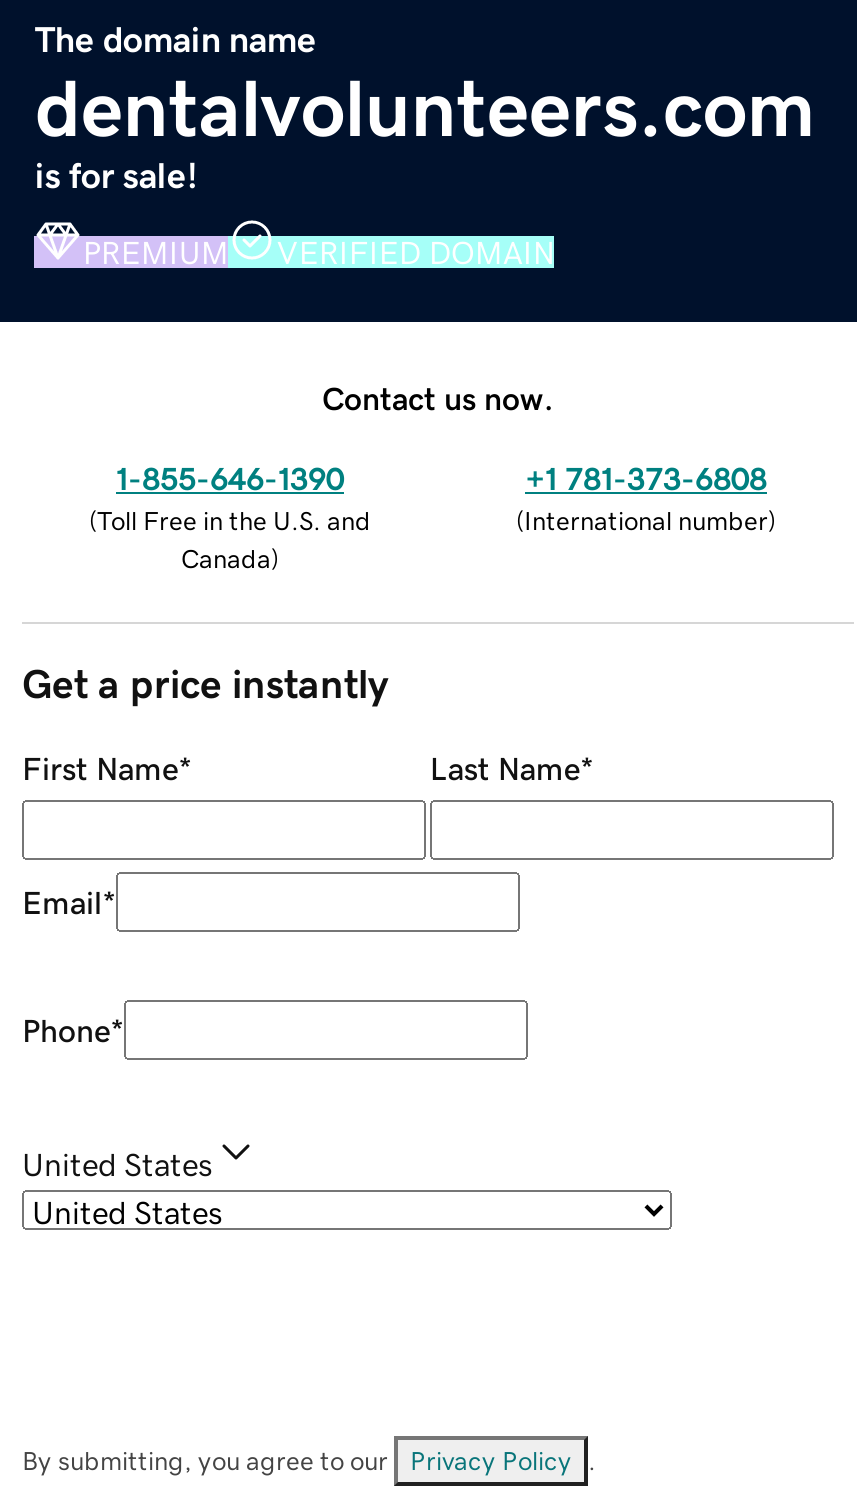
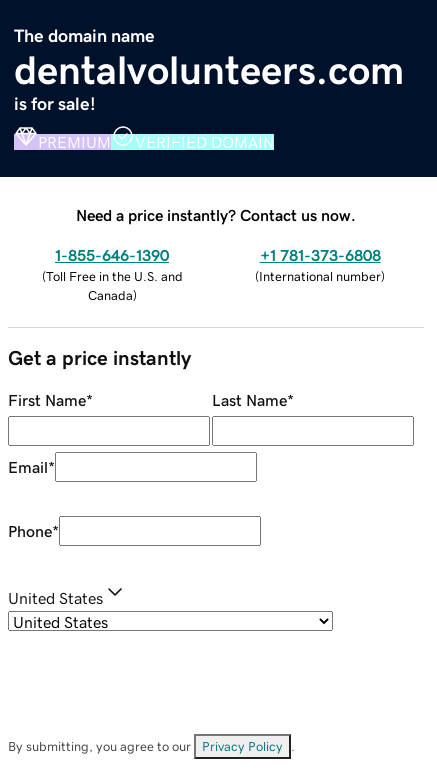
[322,381,554,413] Contact us now. -> [76,207,356,223] Need a price instantly? Contact us now.

